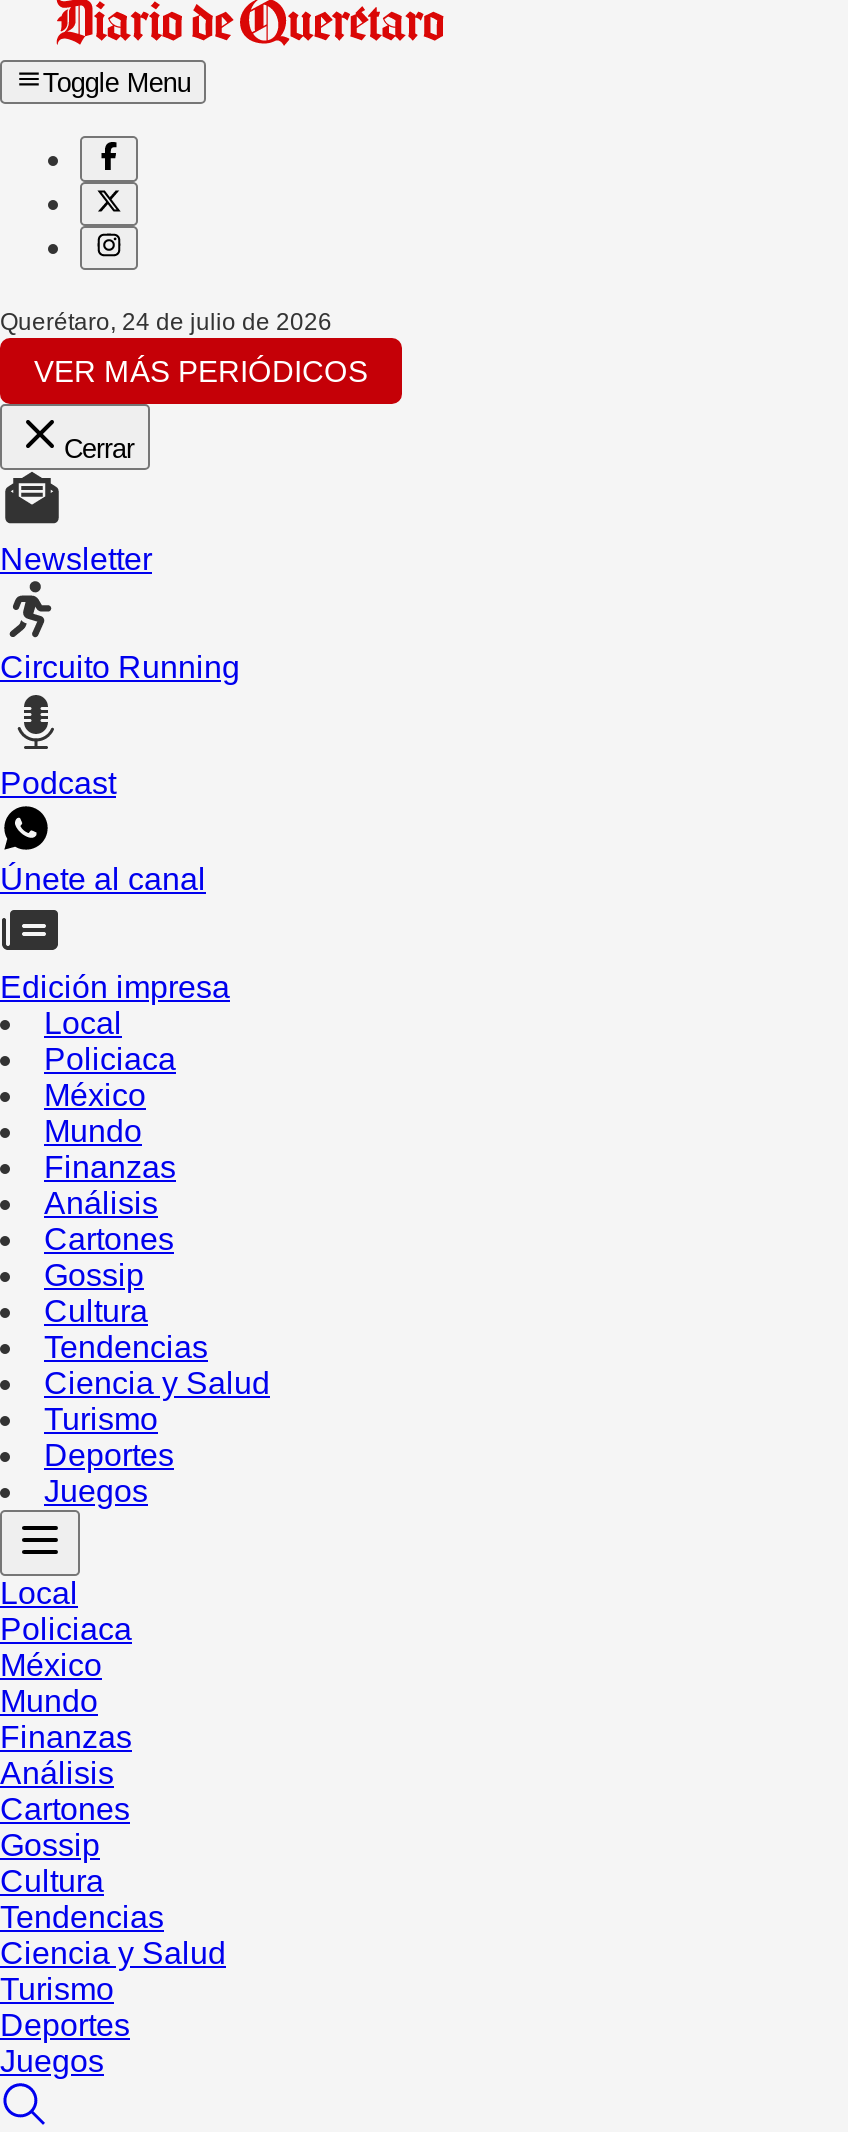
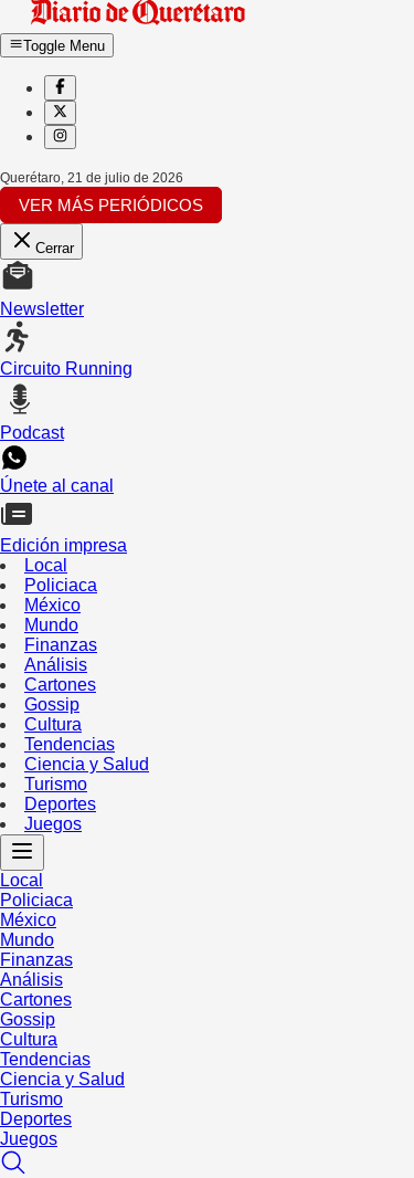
[0,309,332,337] Querétaro, 24 de julio de 2026 -> [0,171,183,186] Querétaro, 21 de julio de 2026

